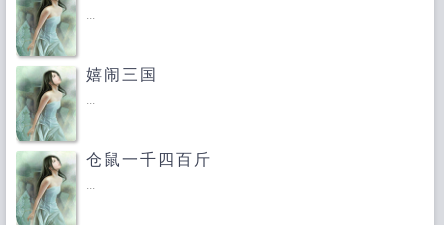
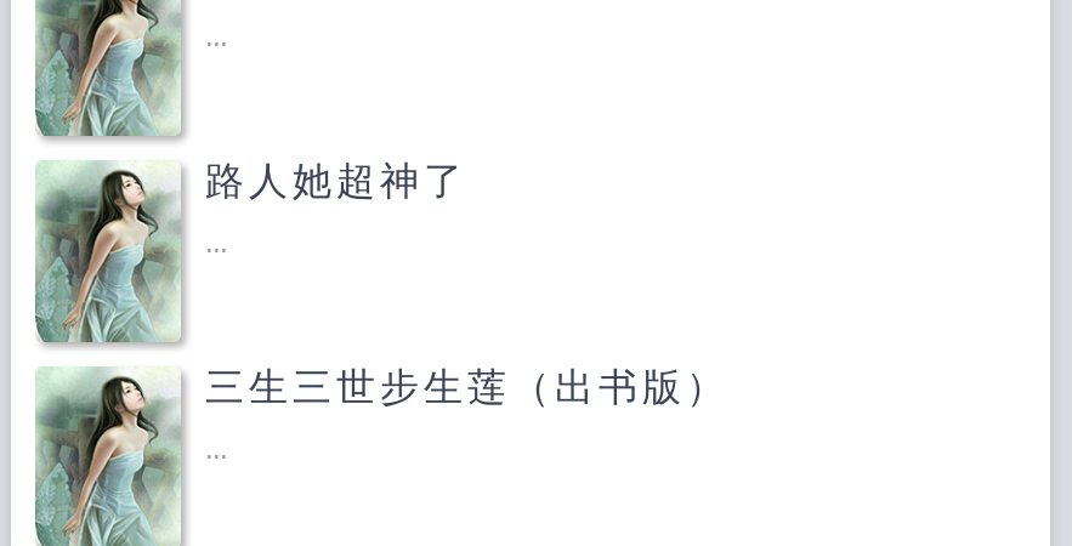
[86,66,158,83] 嬉闹三国 -> [205,160,467,201] 路人她超神了
[86,151,212,168] 仓鼠一千四百斤 -> [205,366,730,408] 三生三世步生莲（出书版）

